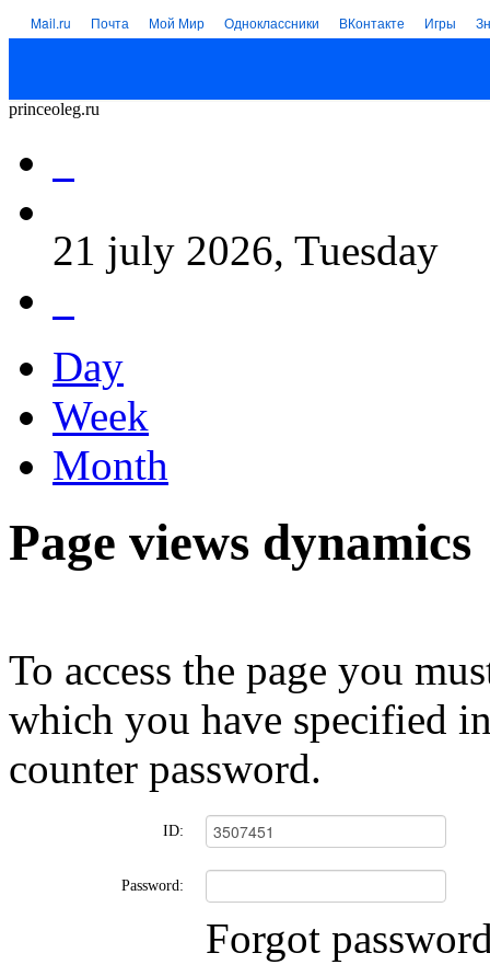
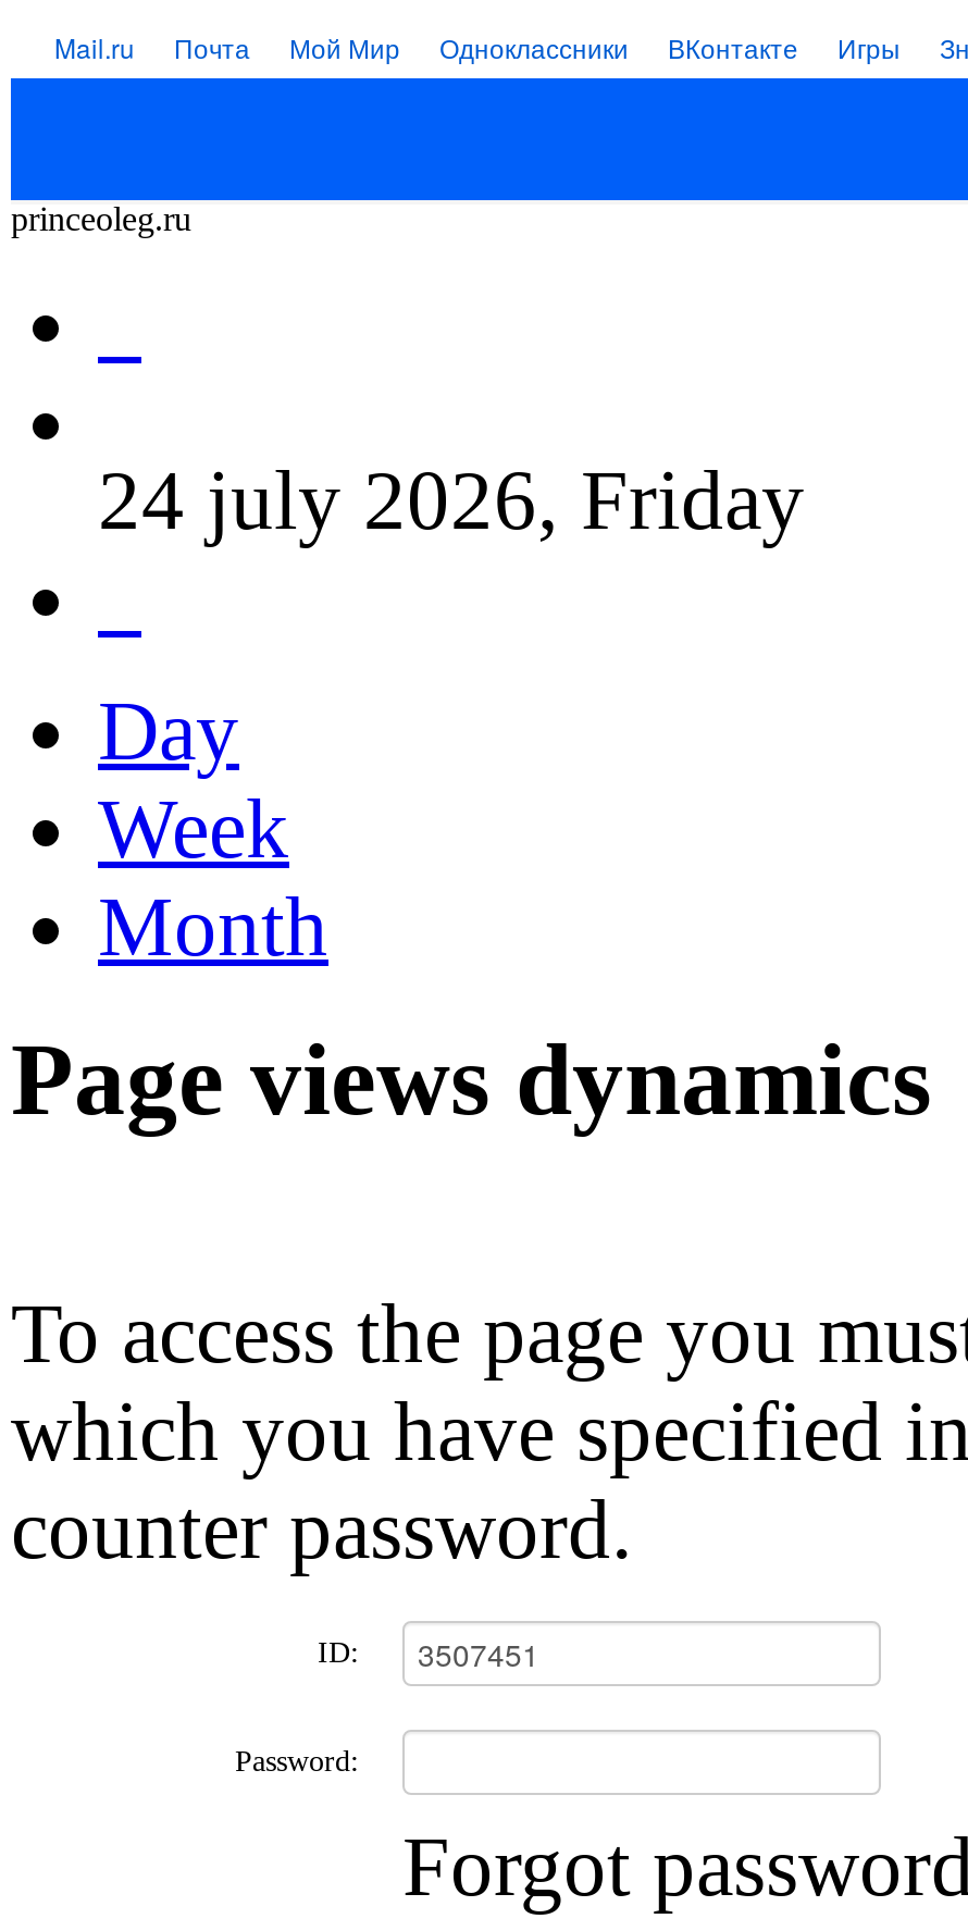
[52,227,439,274] 21 july 2026, Tuesday -> [98,453,805,546] 24 july 2026, Friday

